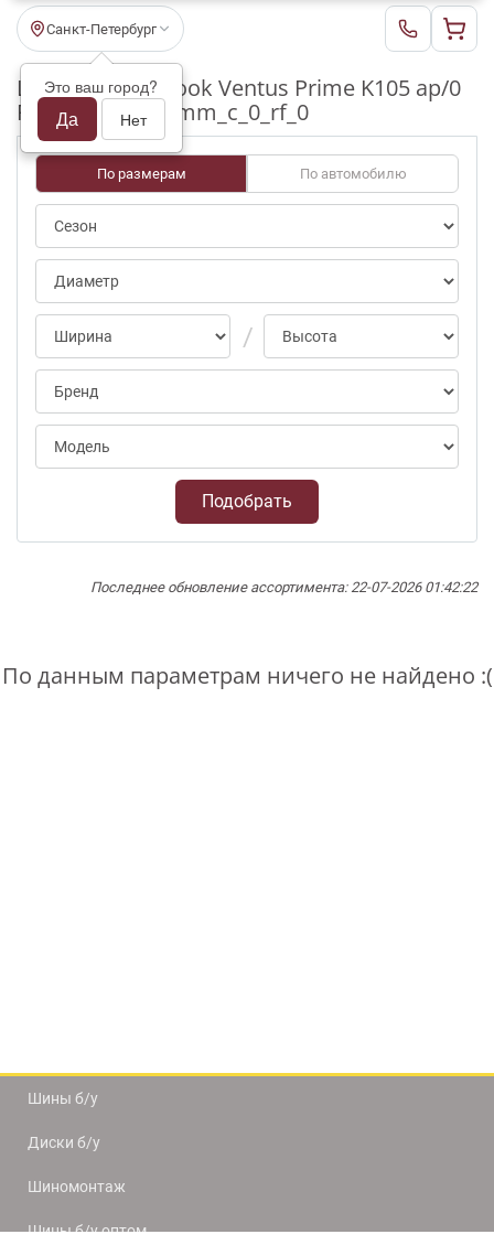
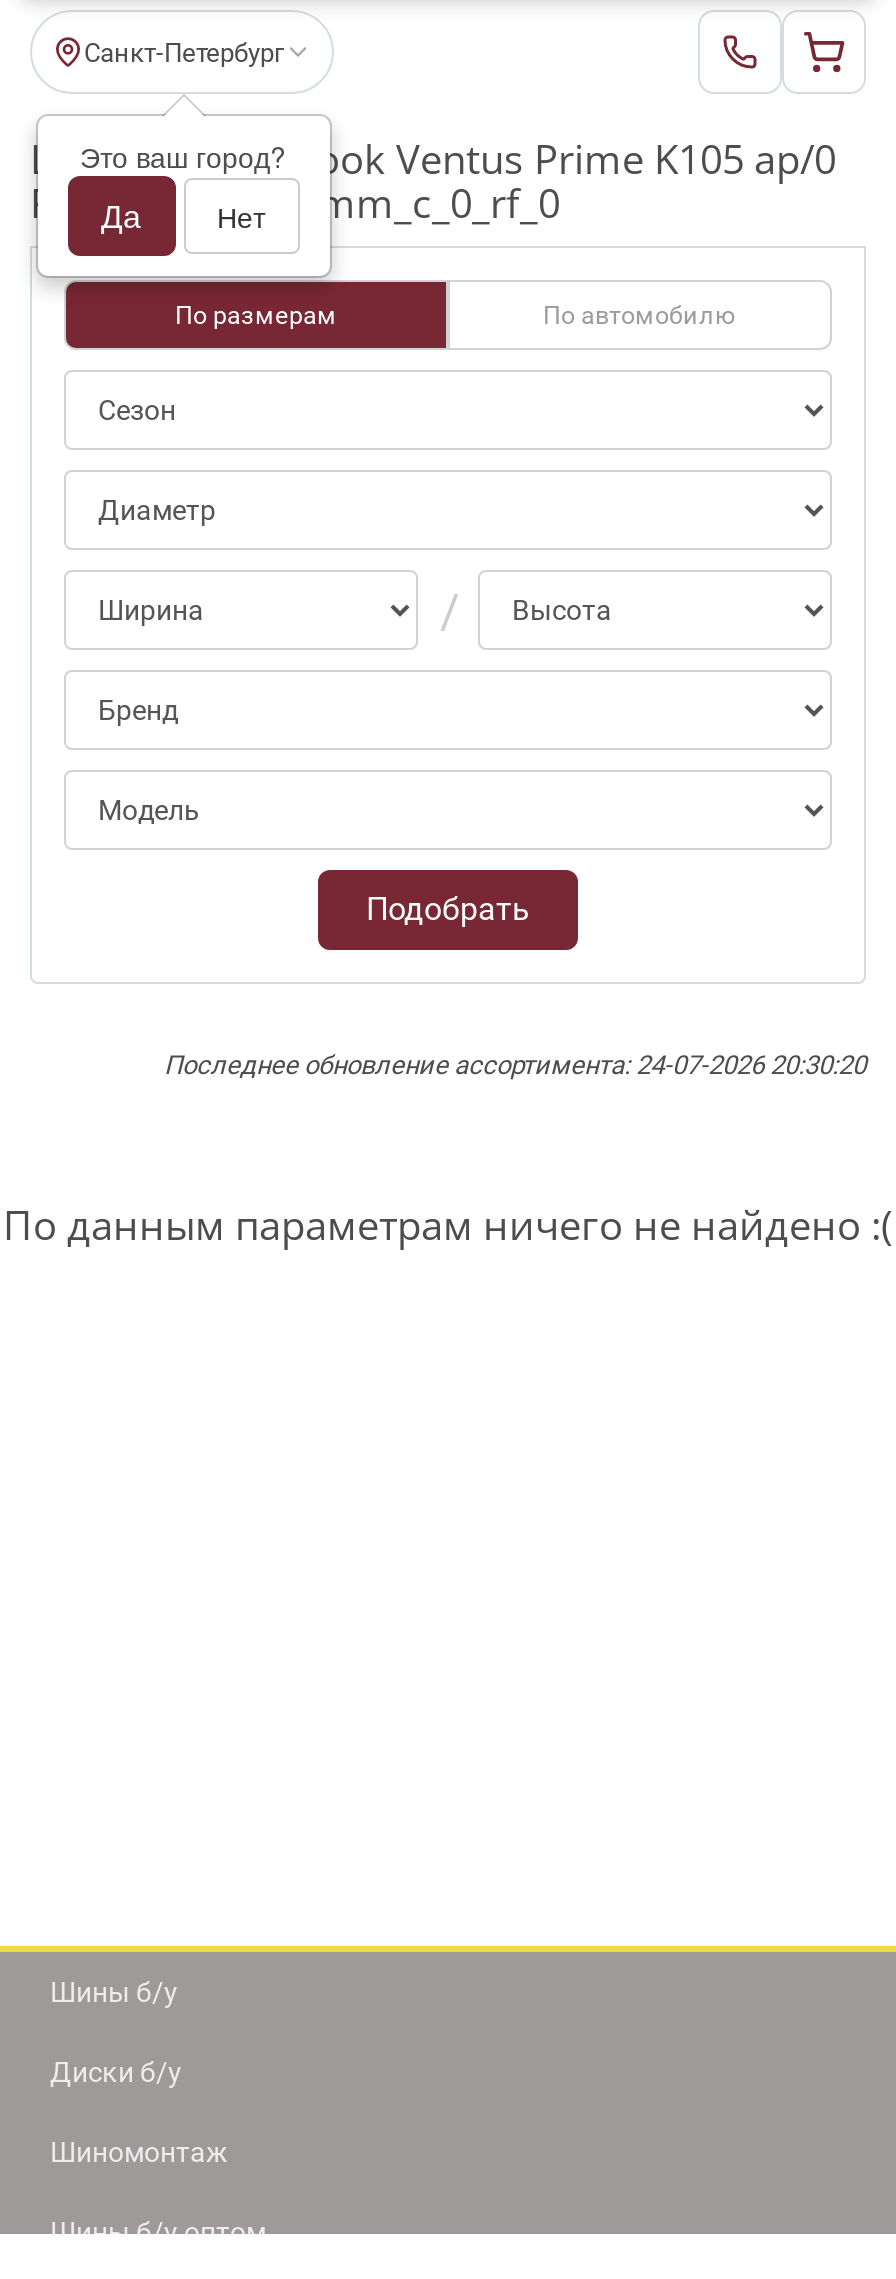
[90,579,477,595] Последнее обновление ассортимента: 22-07-2026 01:42:22 -> [164,1050,866,1080] Последнее обновление ассортимента: 24-07-2026 20:30:20

